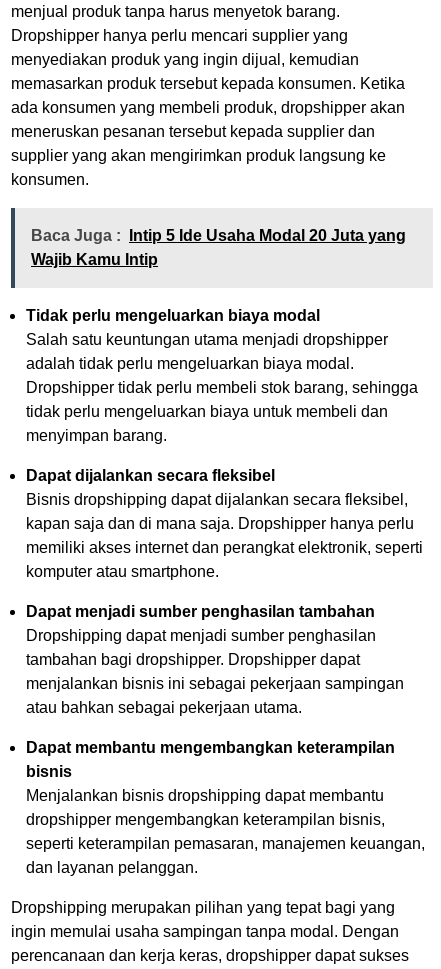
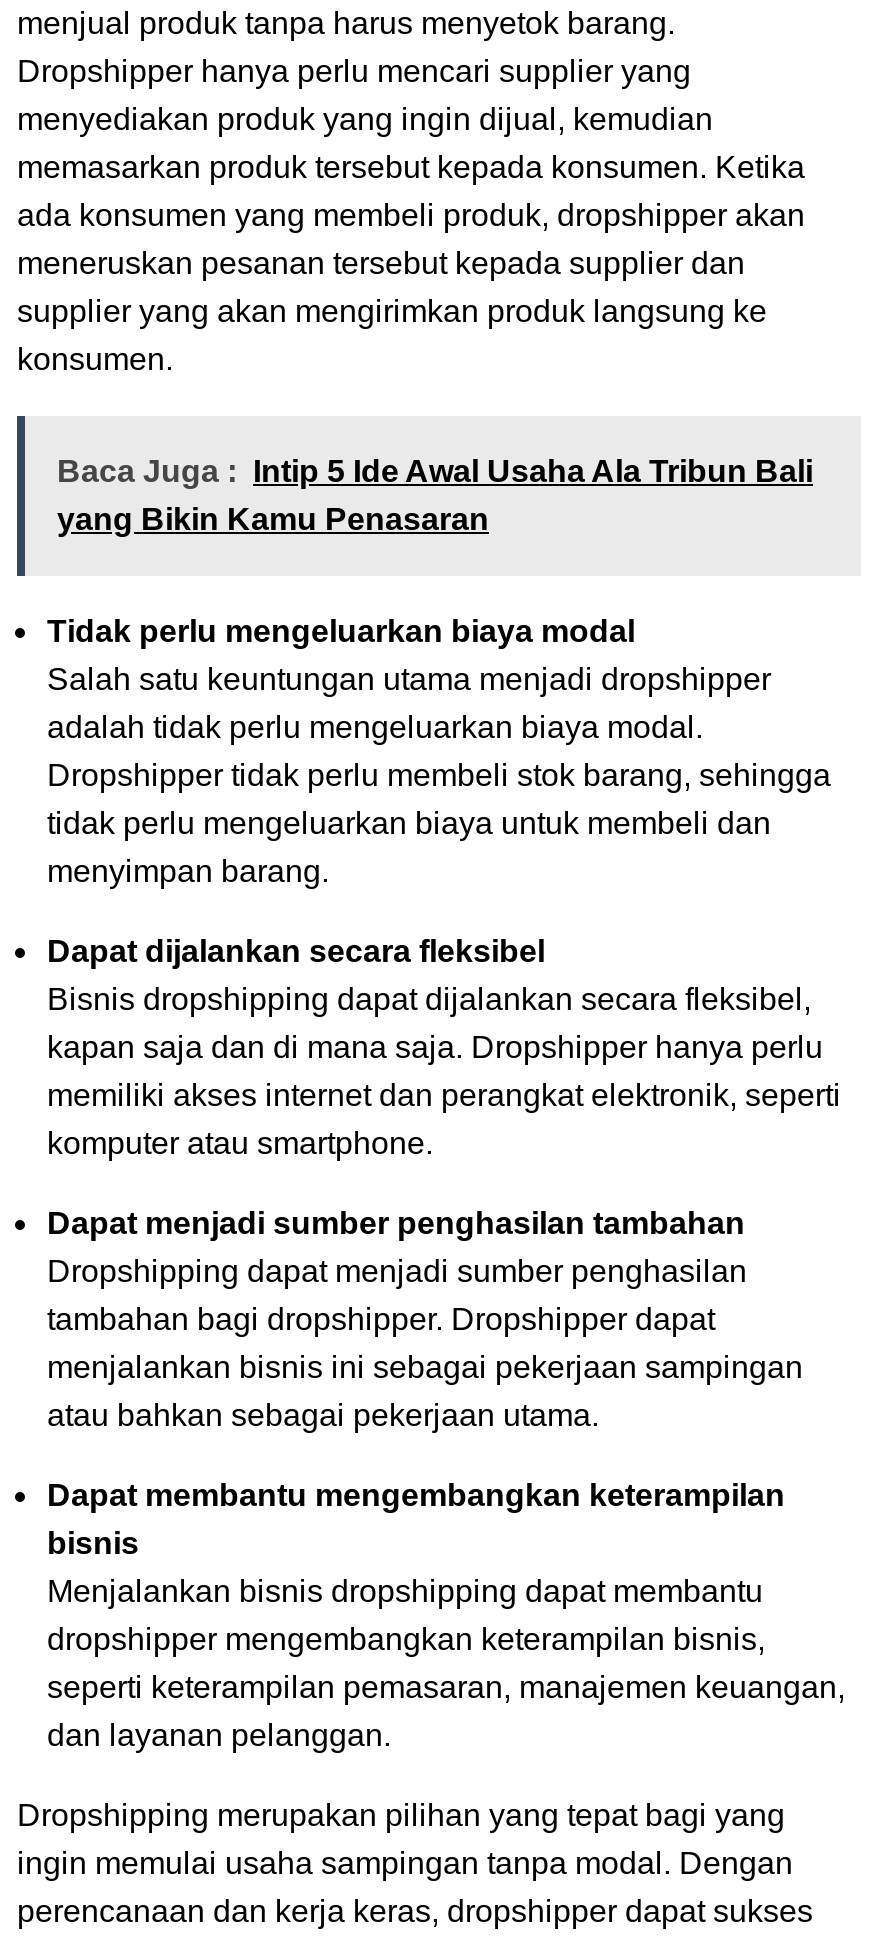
[31,227,406,268] Baca Juga : Intip 5 Ide Usaha Modal 20 Juta yang | Wajib Kamu Intip -> [57,455,813,537] Baca Juga : Intip 5 Ide Awal Usaha Ala Tribun Bali | yang Bikin Kamu Penasaran

